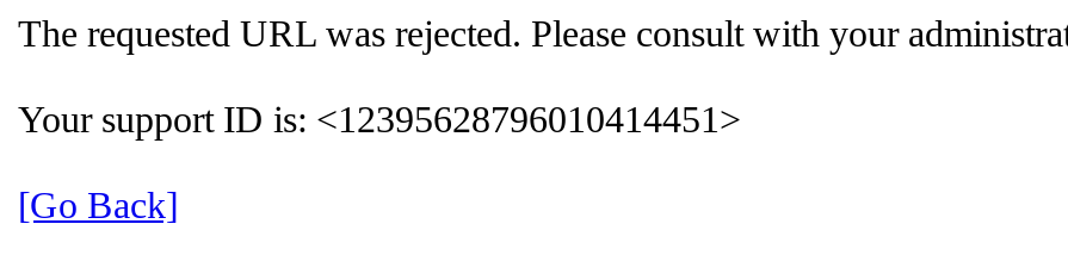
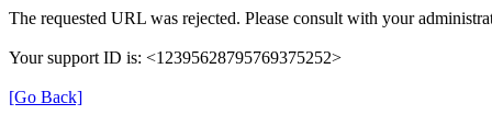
[18,99,741,139] Your support ID is: <12395628796010414451> -> [9,48,342,67] Your support ID is: <12395628795769375252>

